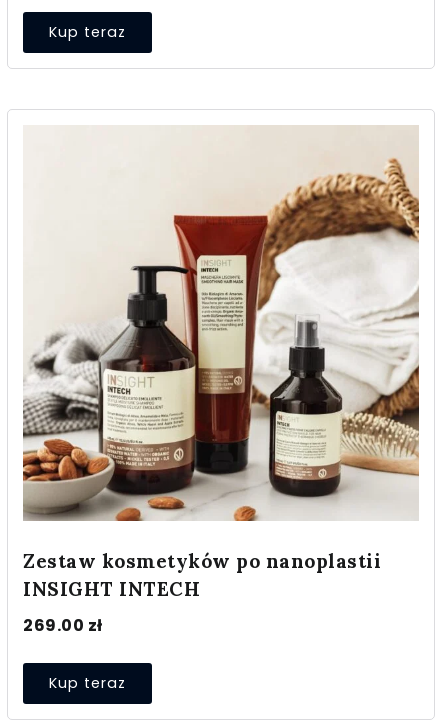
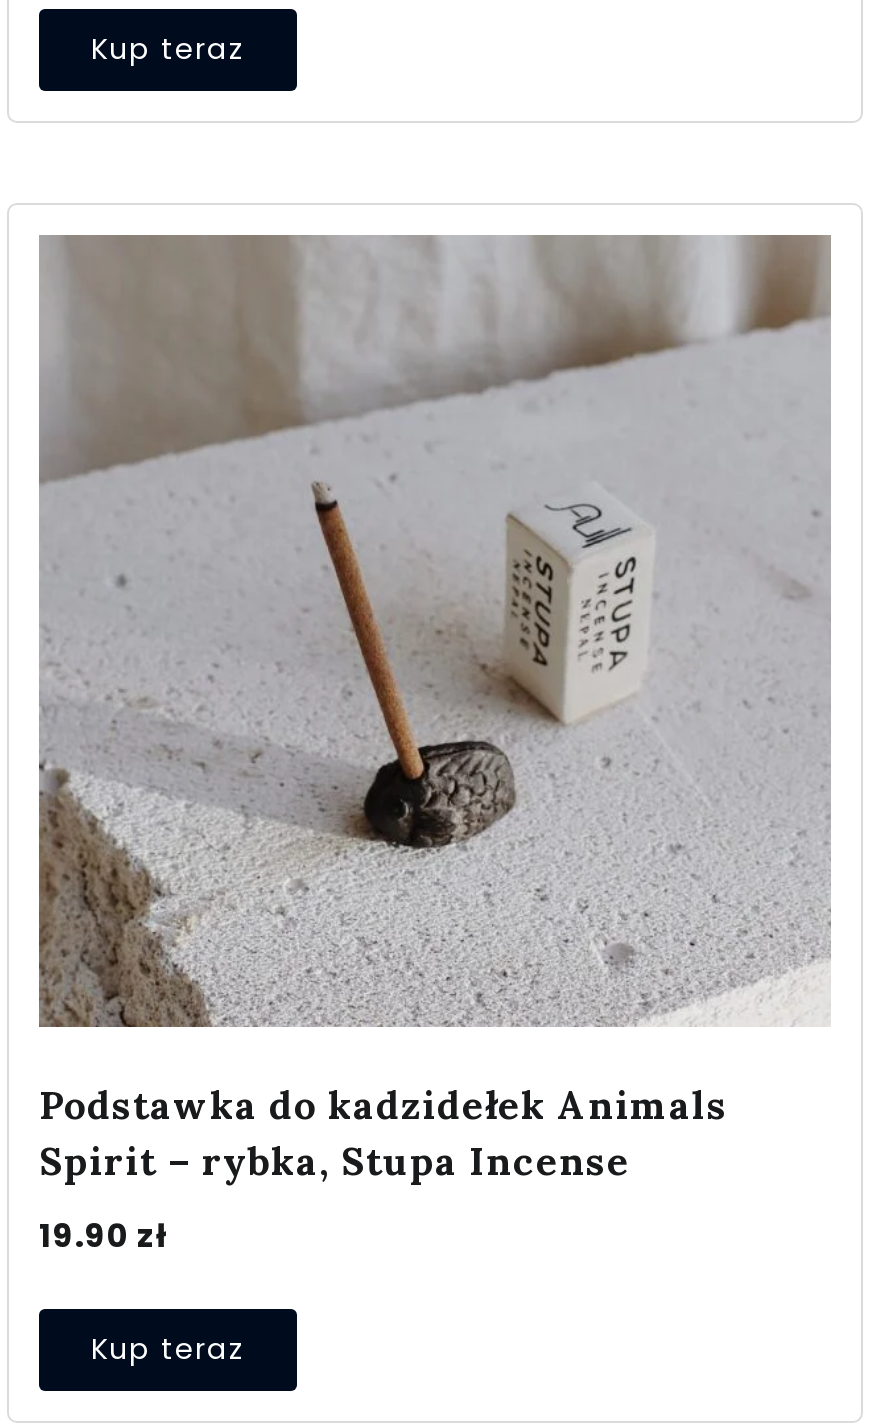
[23,126,419,601] [image] | Zestaw kosmetyków po nanoplastii | INSIGHT INTECH -> [37,235,831,1186] [image] | Podstawka do kadzidełek Animals | Spirit – rybka, Stupa Incense
[23,614,102,637] 269.00 zł -> [39,1213,167,1259] 19.90 zł

